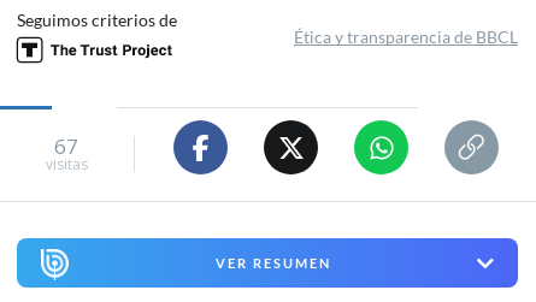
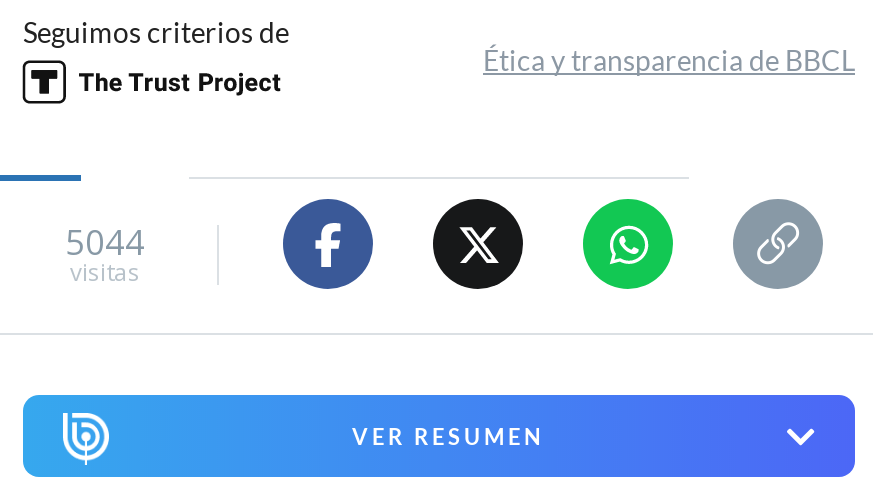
[54,132,78,160] 67 -> [65,219,145,265] 5044

